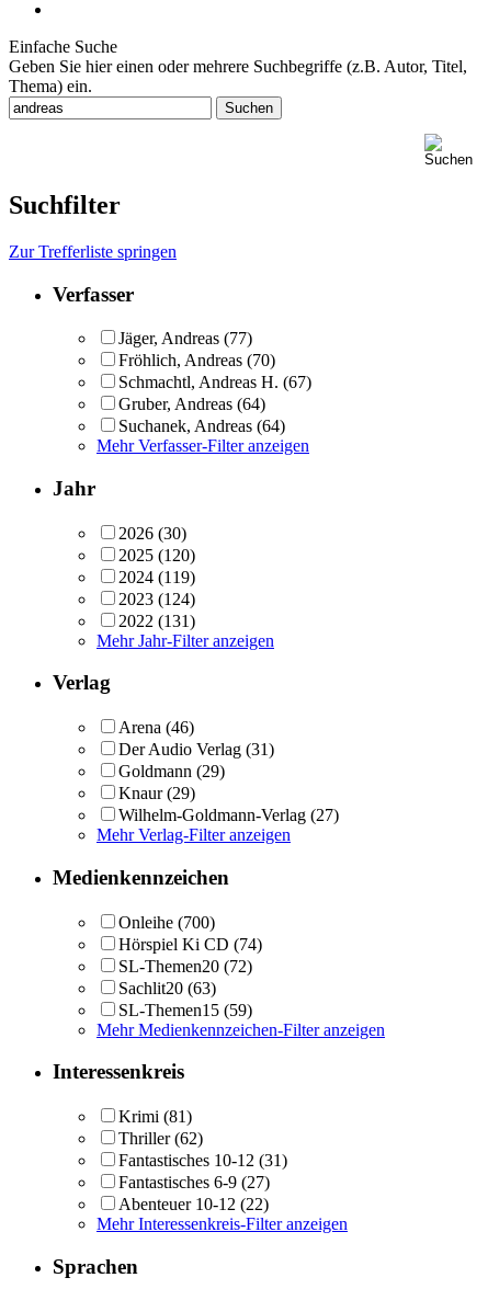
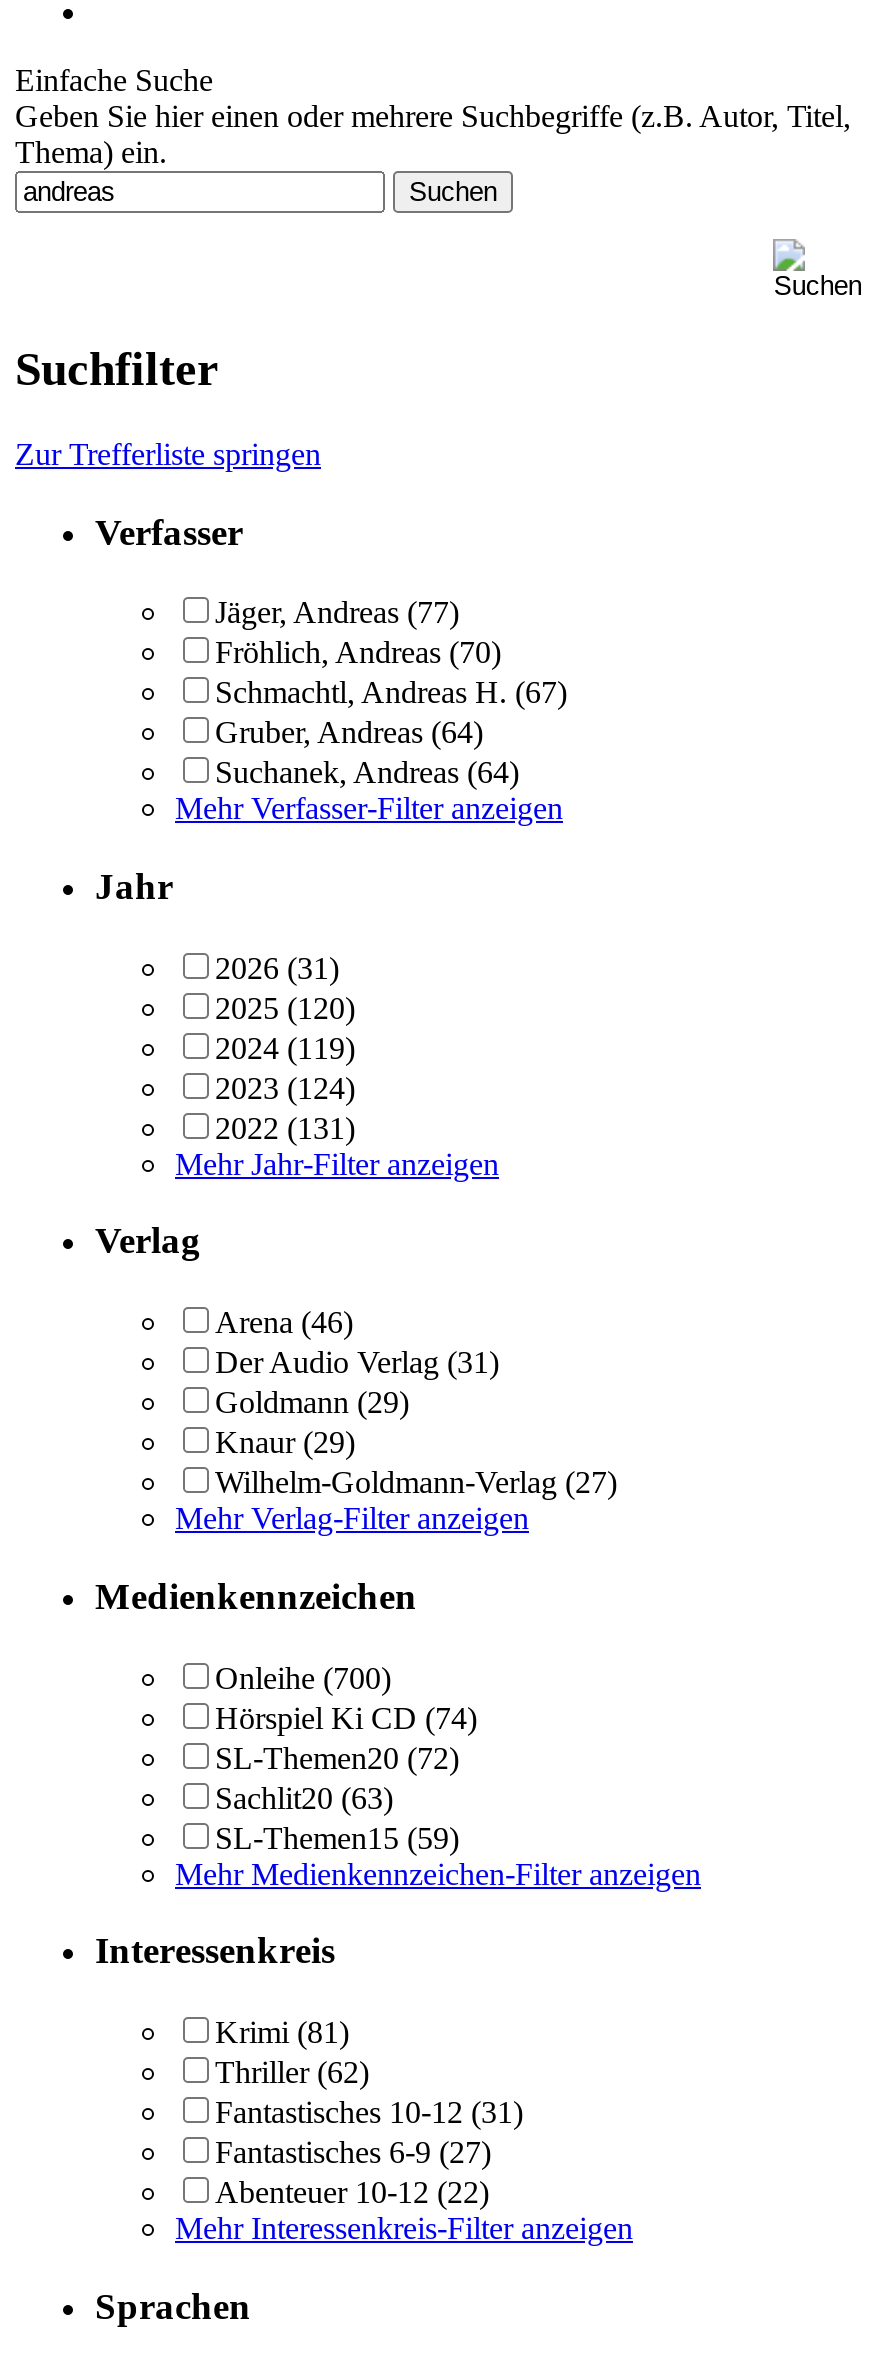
[118,524,186,542] 2026 (30) -> [215,950,339,984] 2026 (31)

